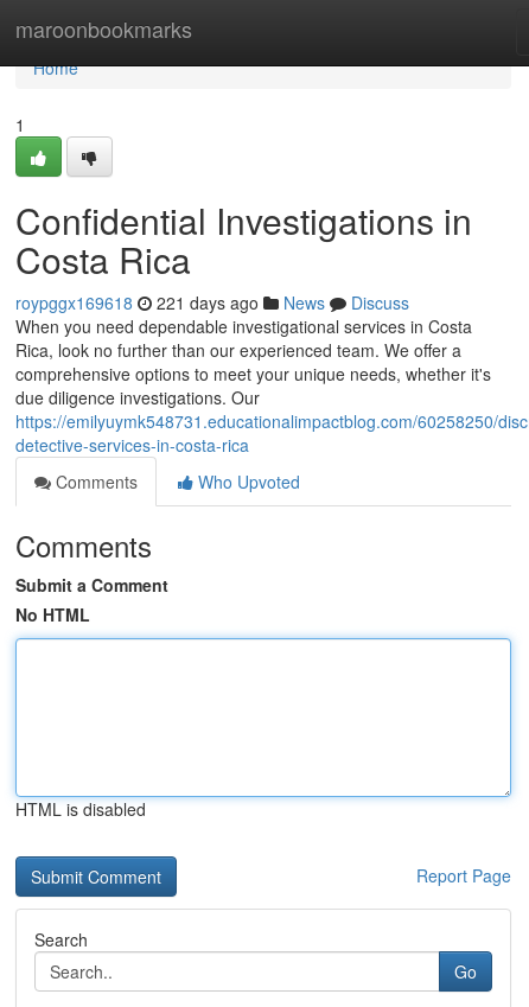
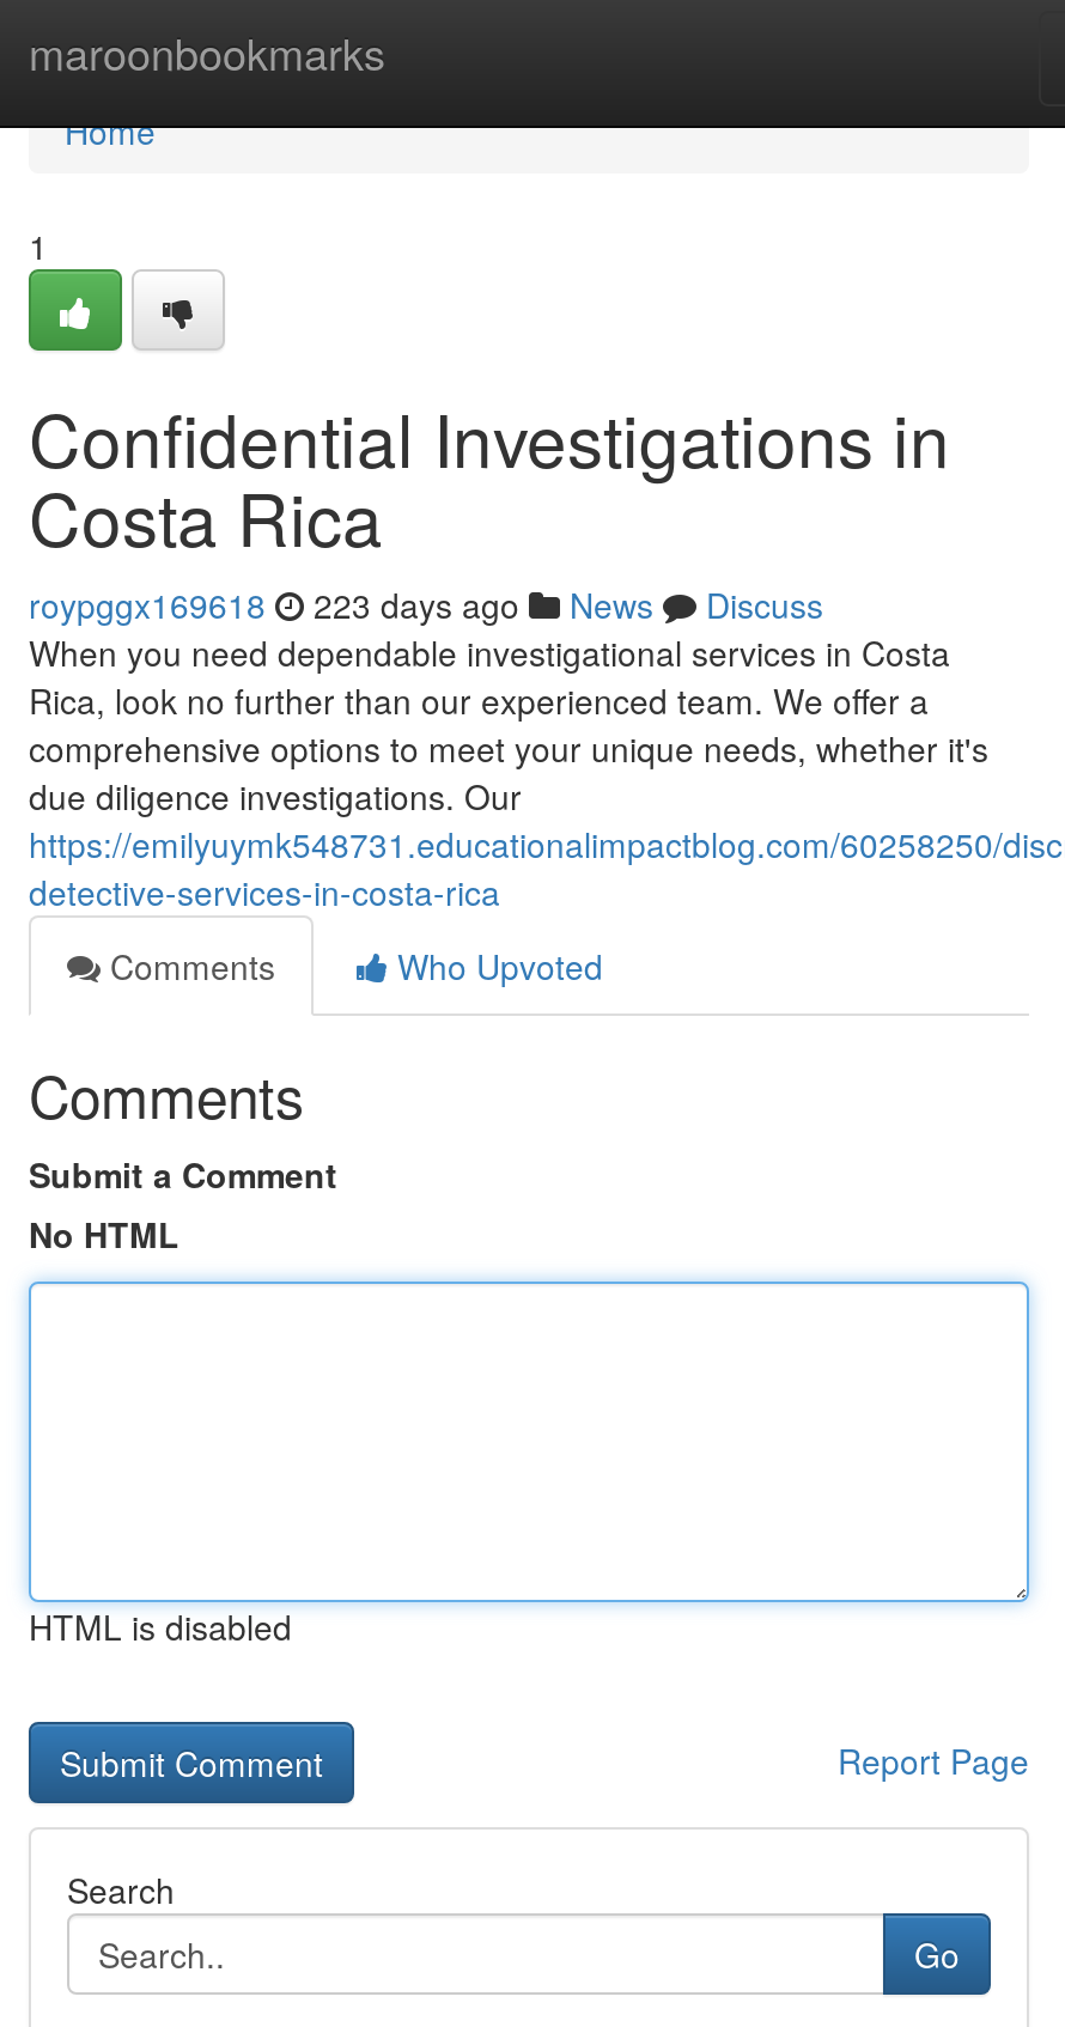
[15,291,409,314] roypggx169618 221 days ago News Discuss -> [29,580,823,628] roypggx169618 223 days ago News Discuss

